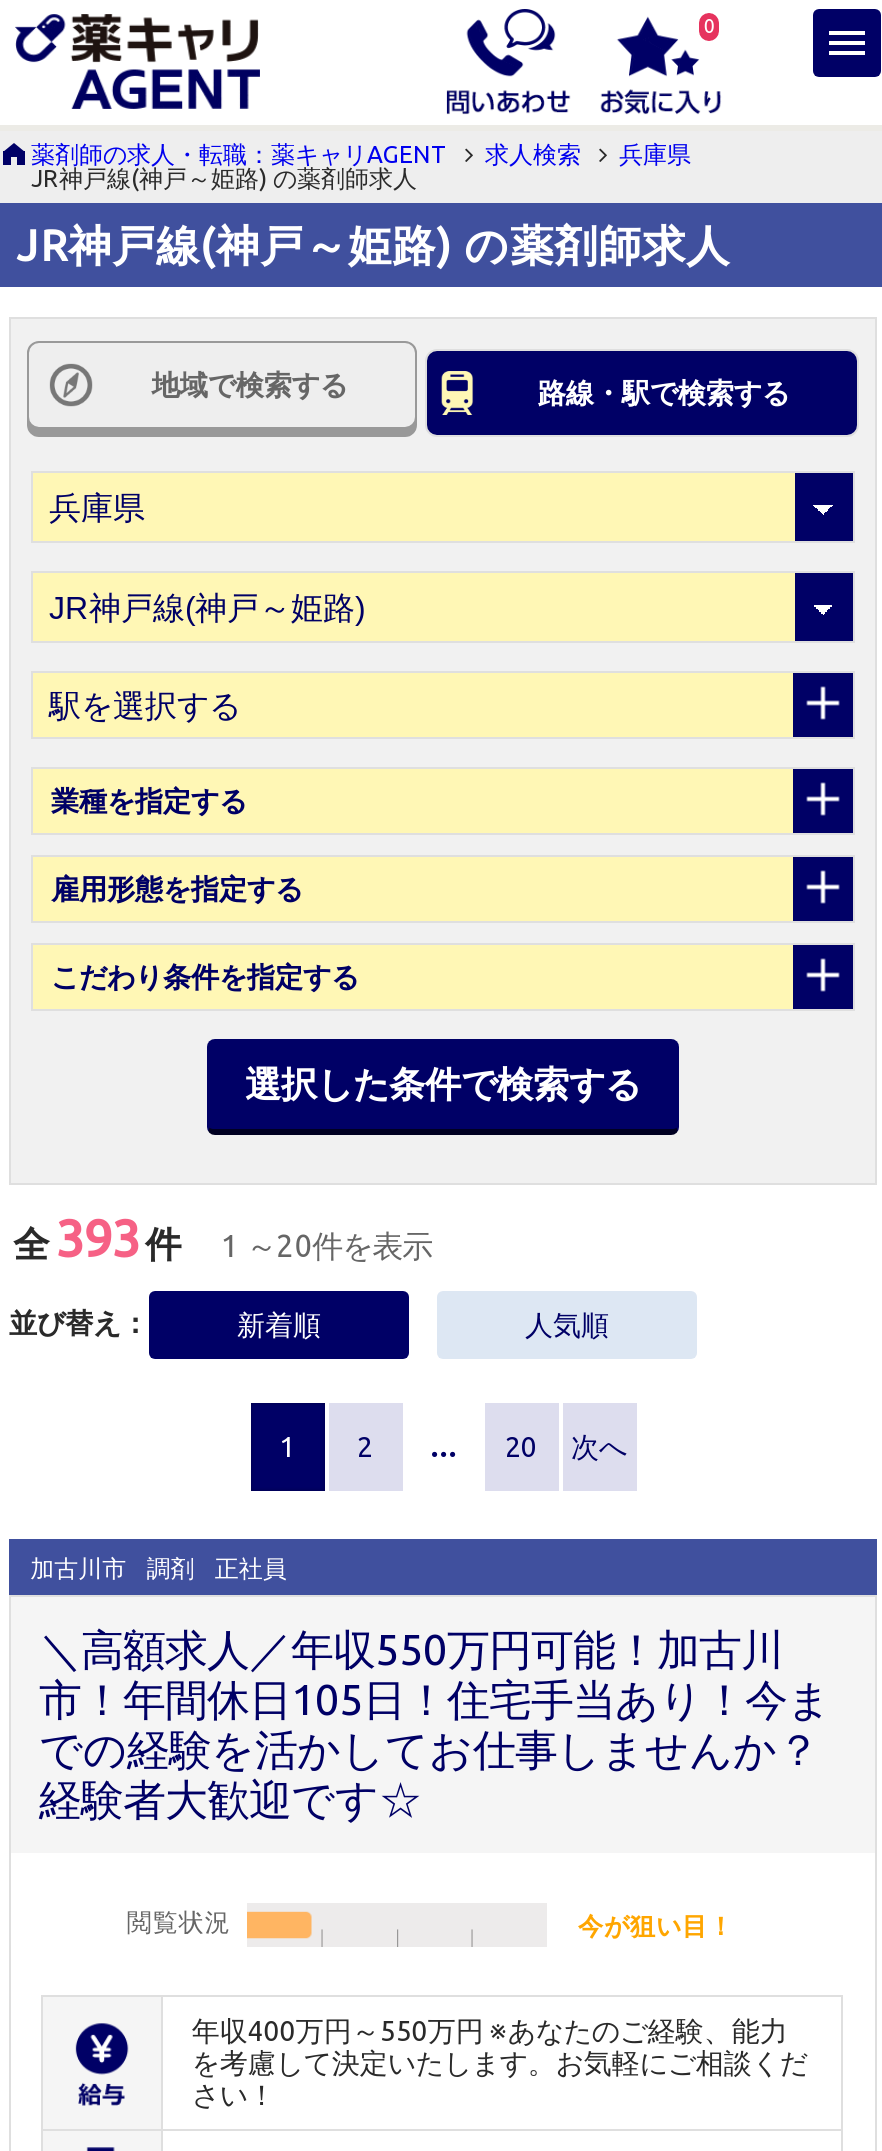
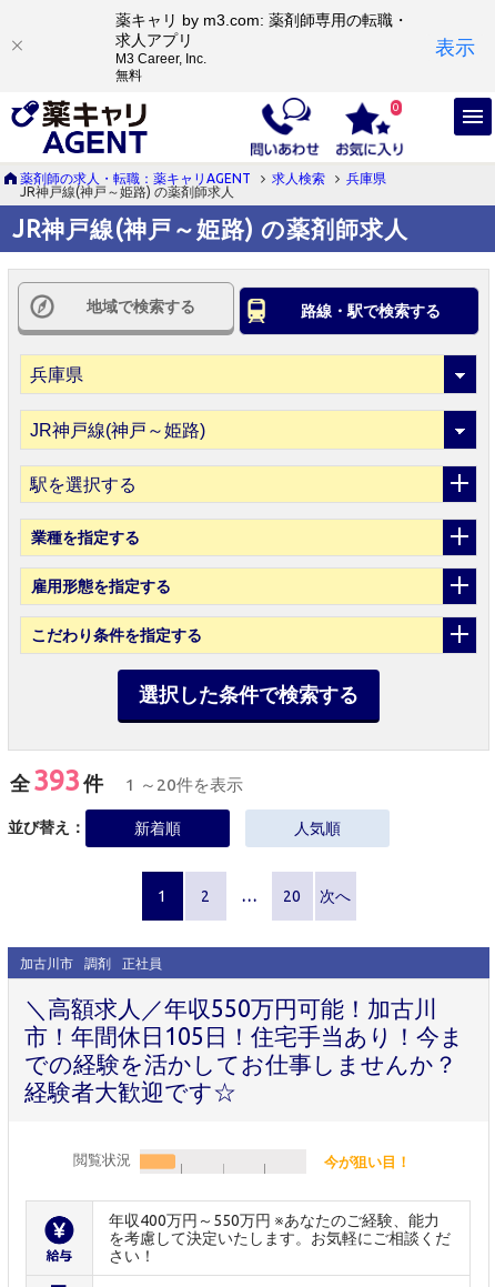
none -> [115,11,408,83] 薬キャリ by m3.com: 薬剤師専用の転職・ | 求人アプリ | M3 Career, Inc. | 無料
none -> [435,37,475,59] 表示

